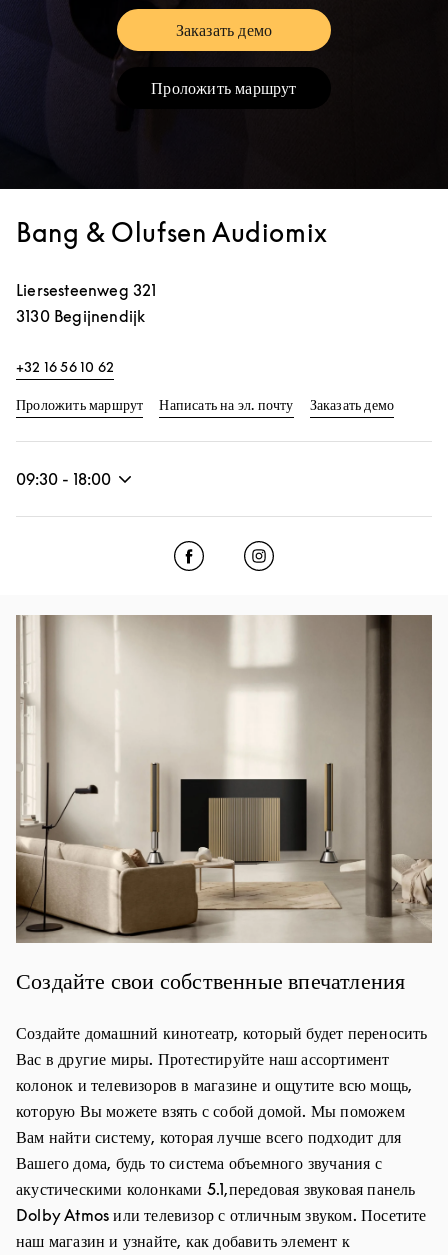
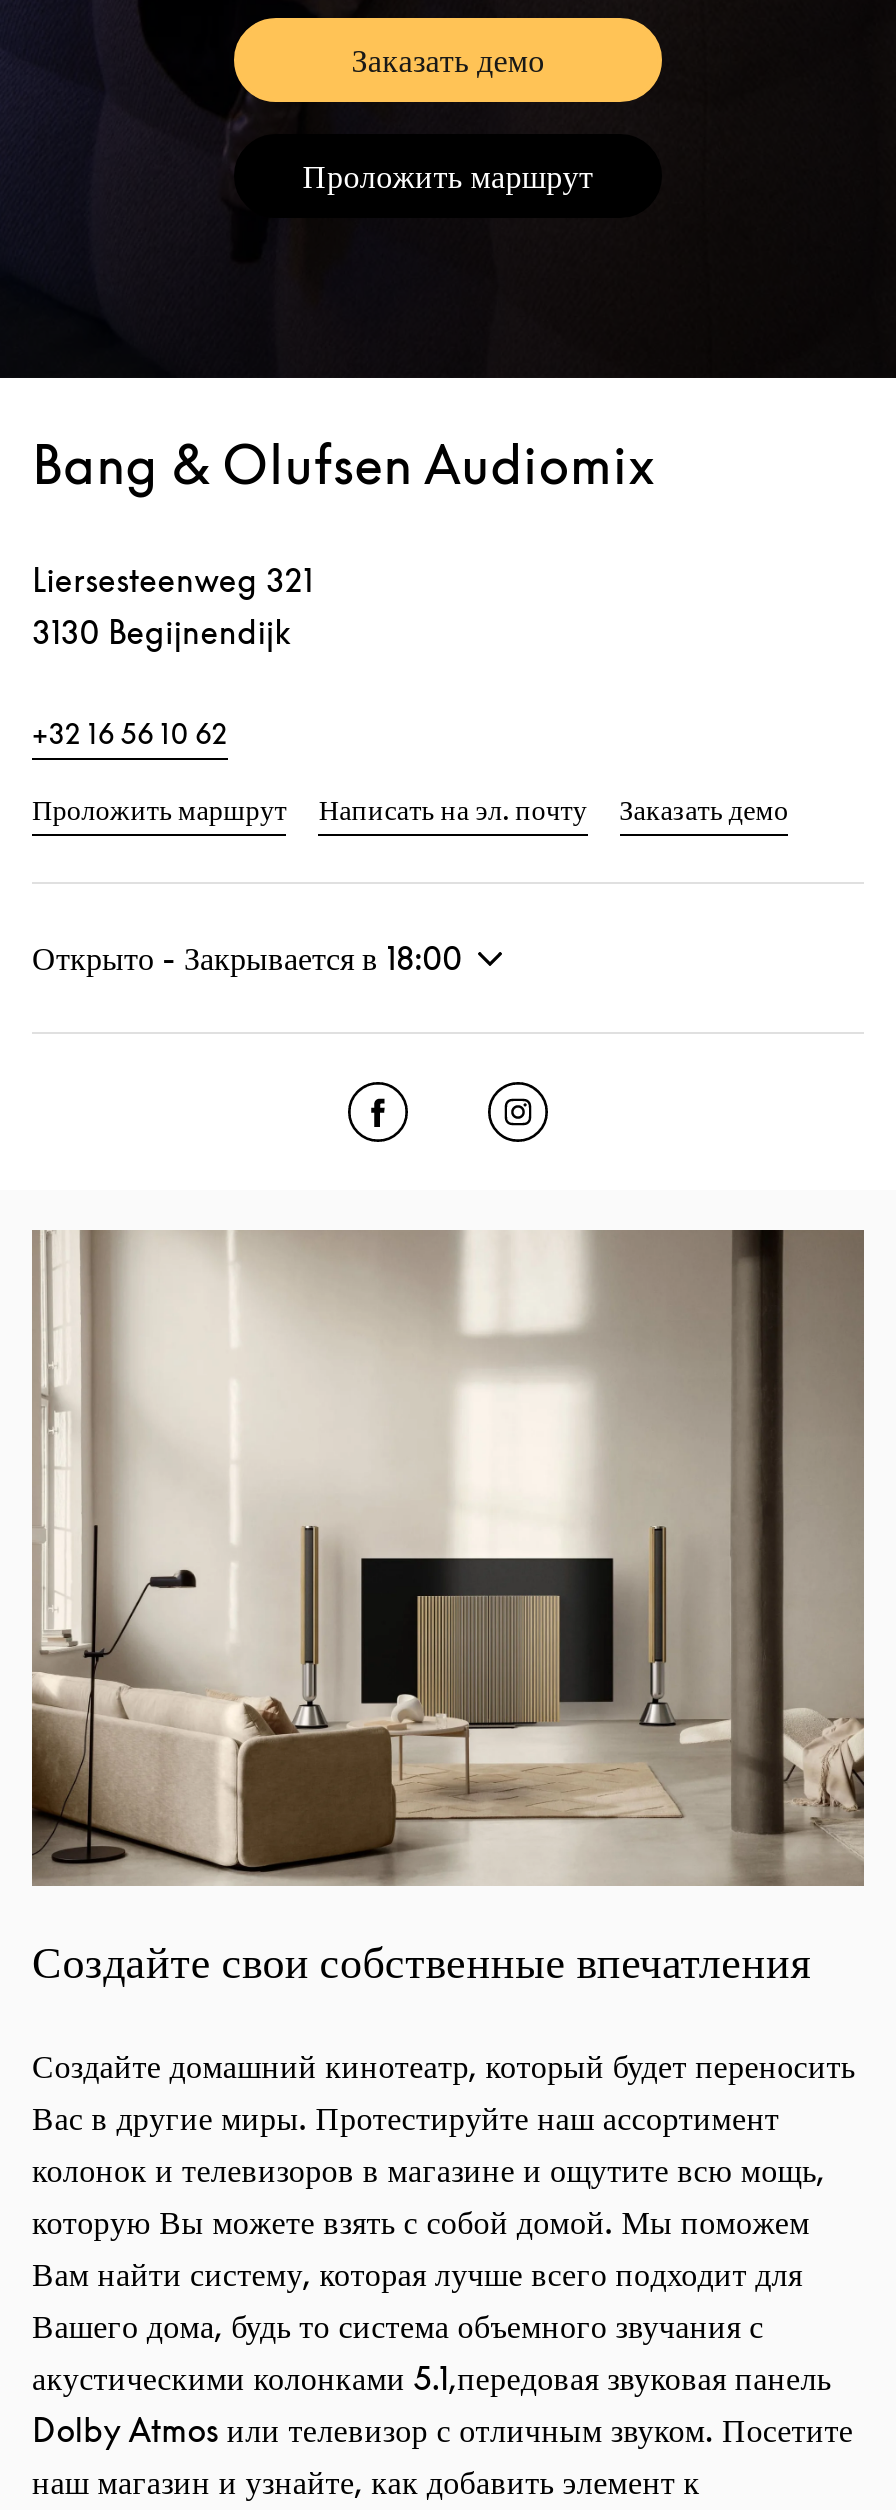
[16,469,111,489] 09:30 - 18:00 -> [32,938,462,978] Открыто - Закрывается в 18:00

